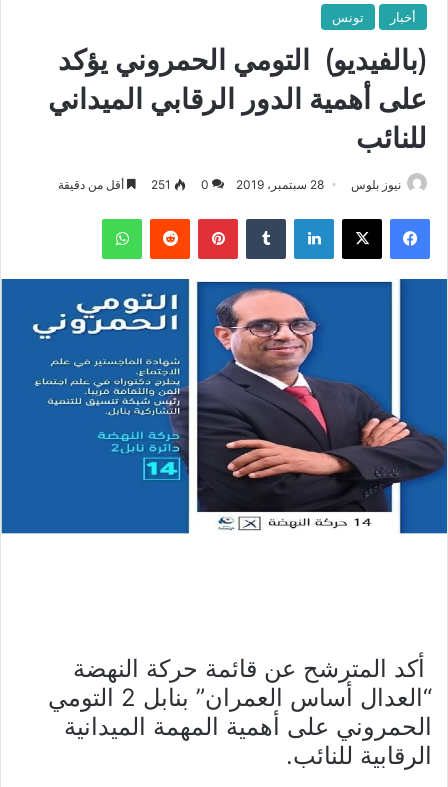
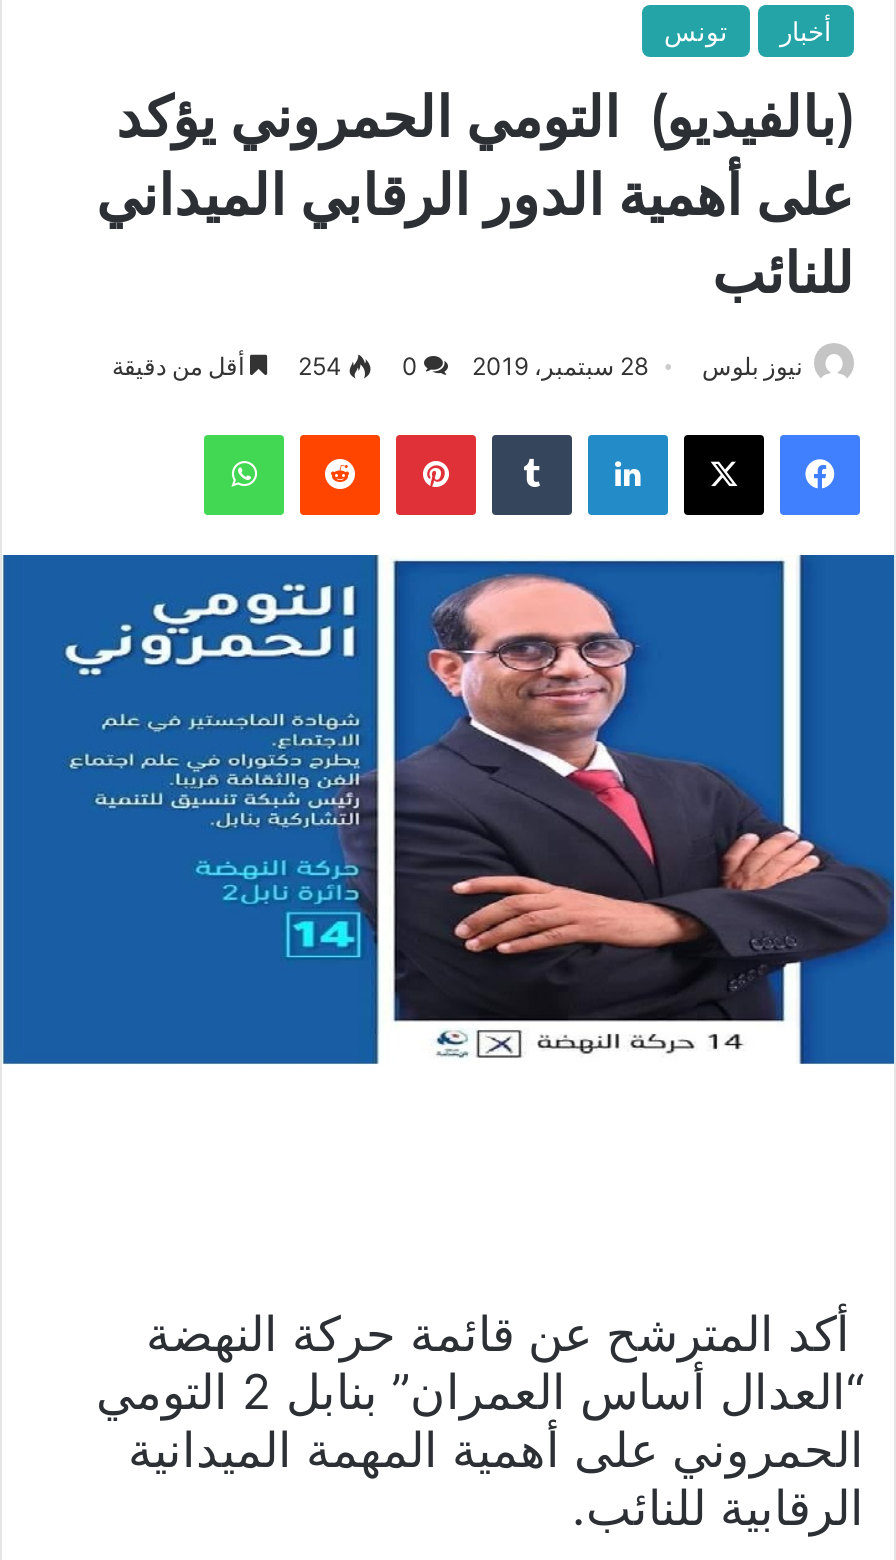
[151,177,171,192] 251 -> [298,351,342,381] 254

